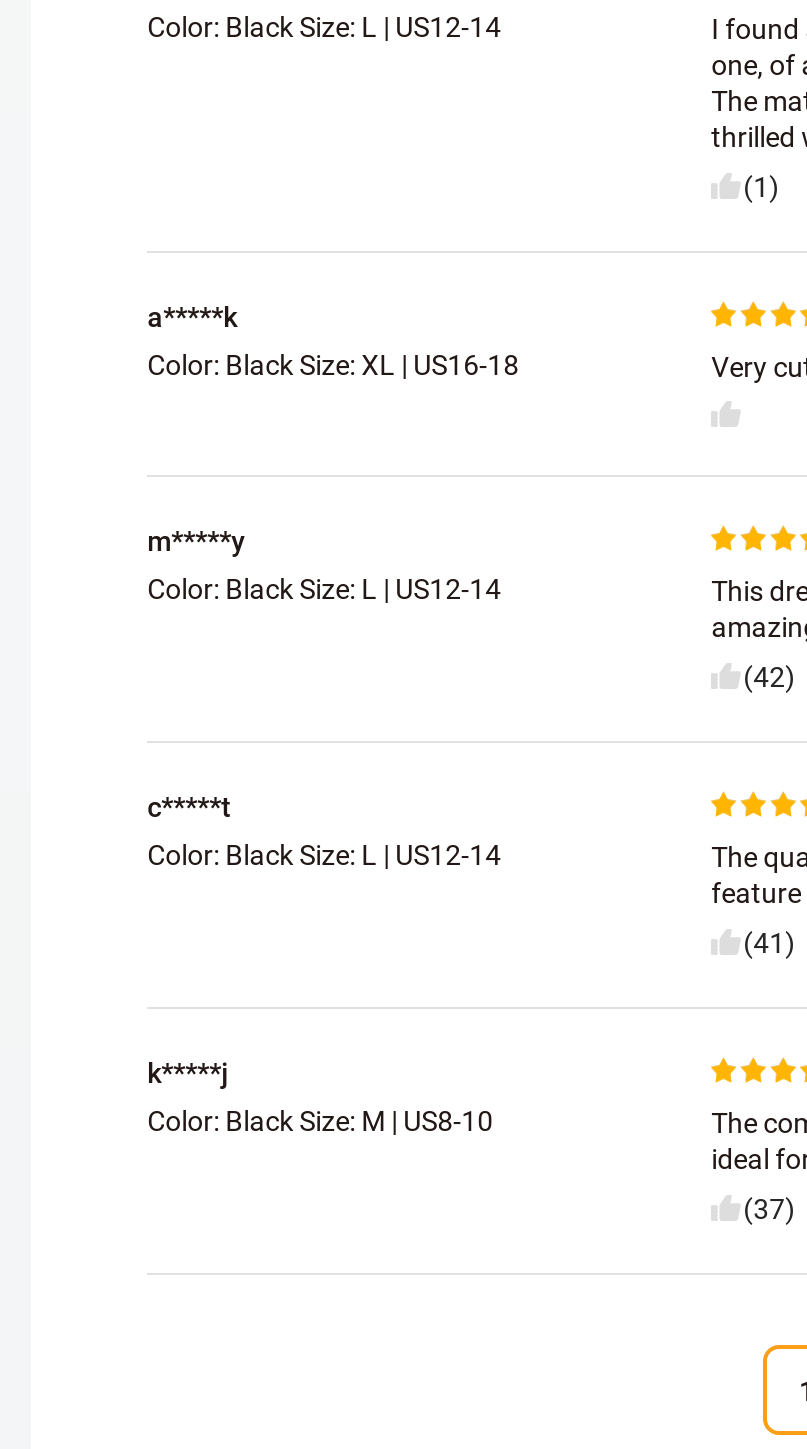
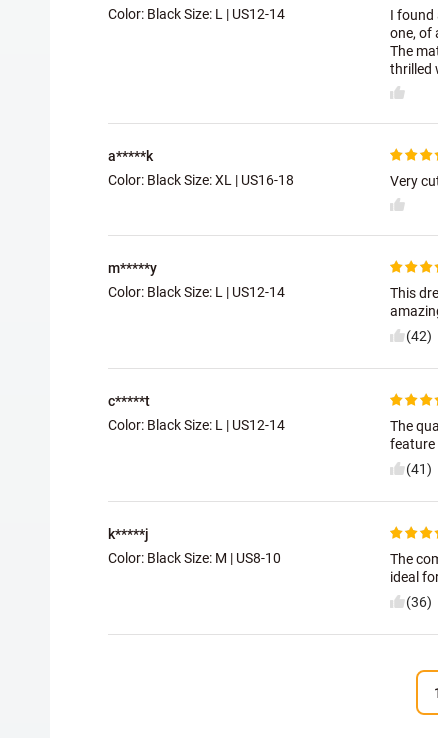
[743,171,779,203] (1) -> none
[743,1193,795,1225] (37) -> [406,594,432,610] (36)

